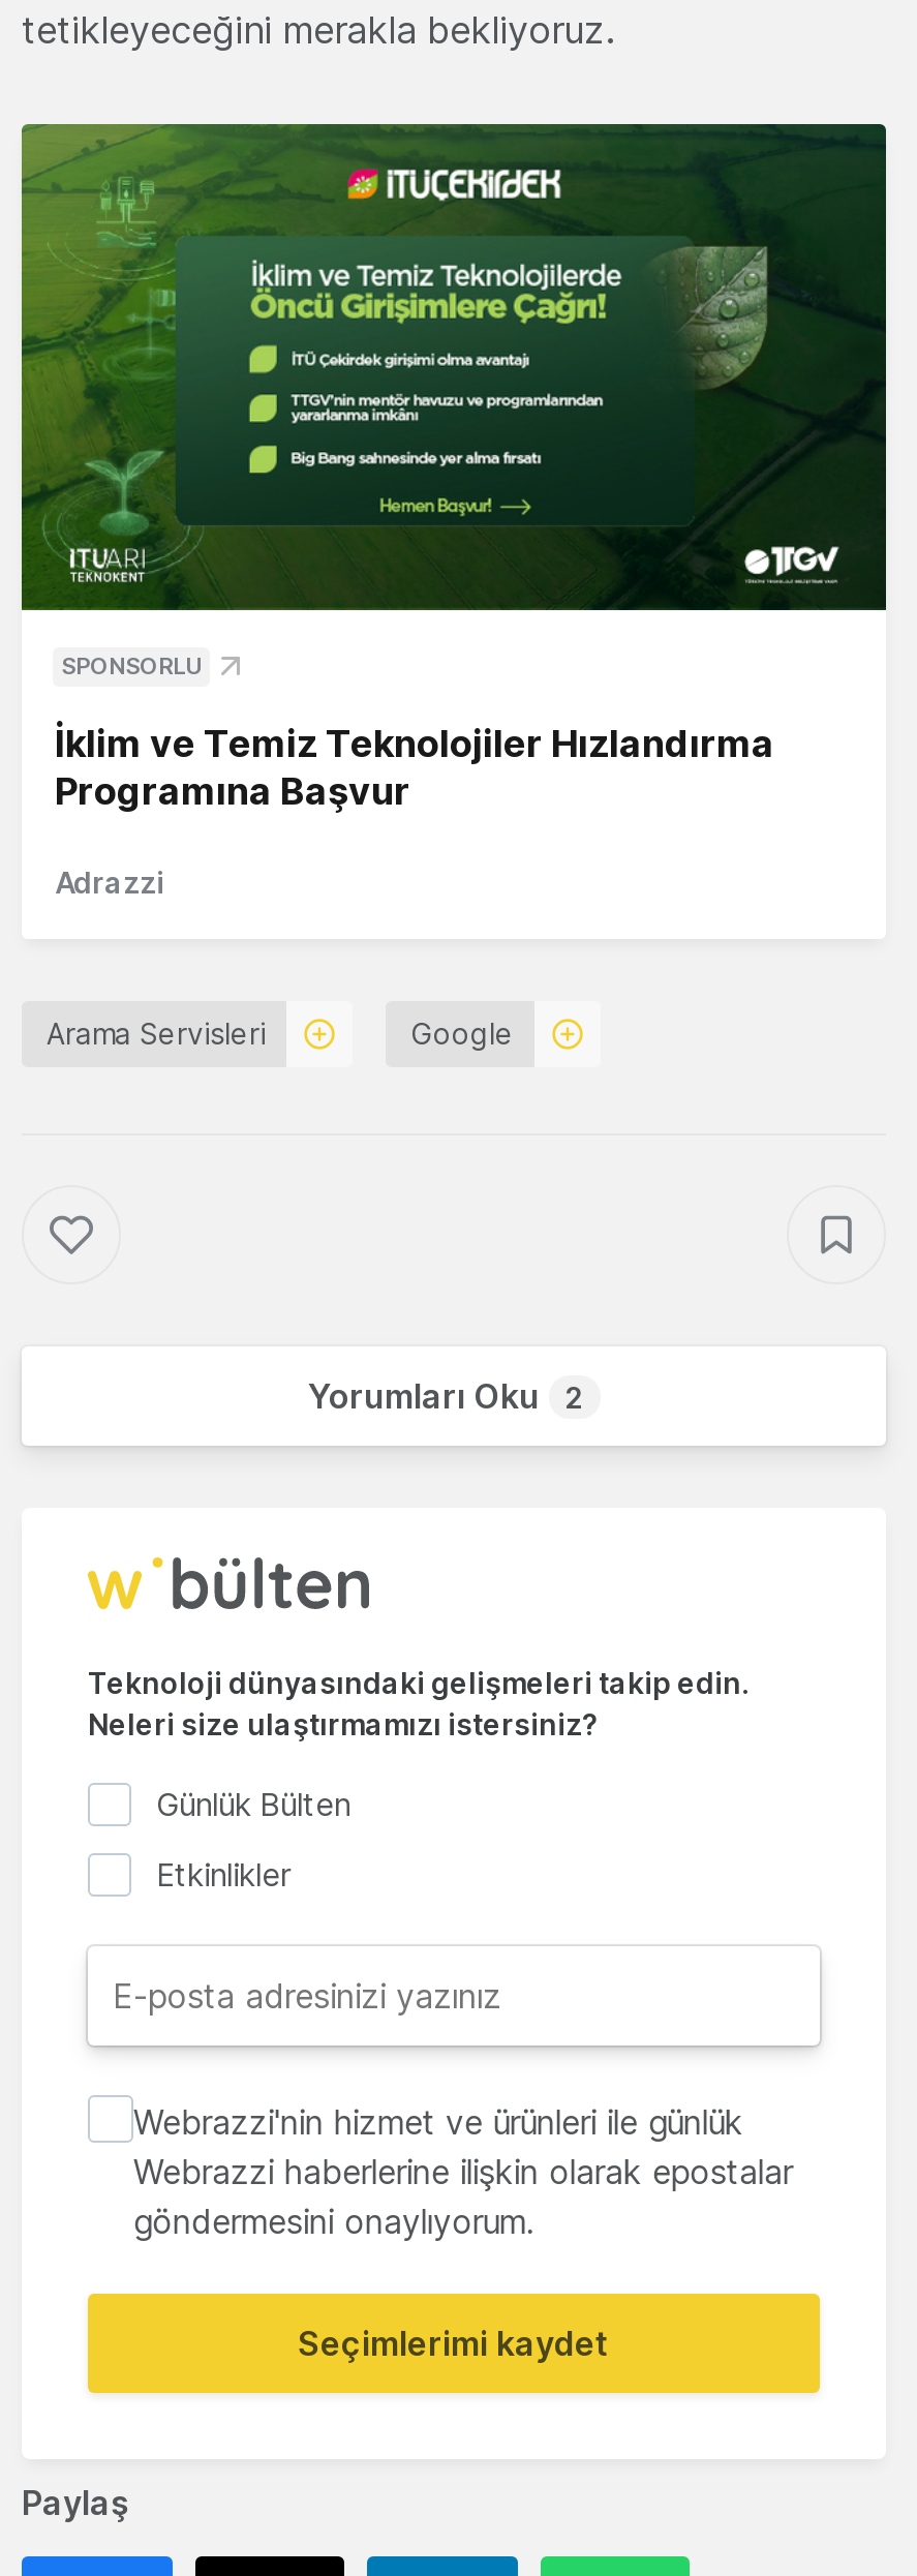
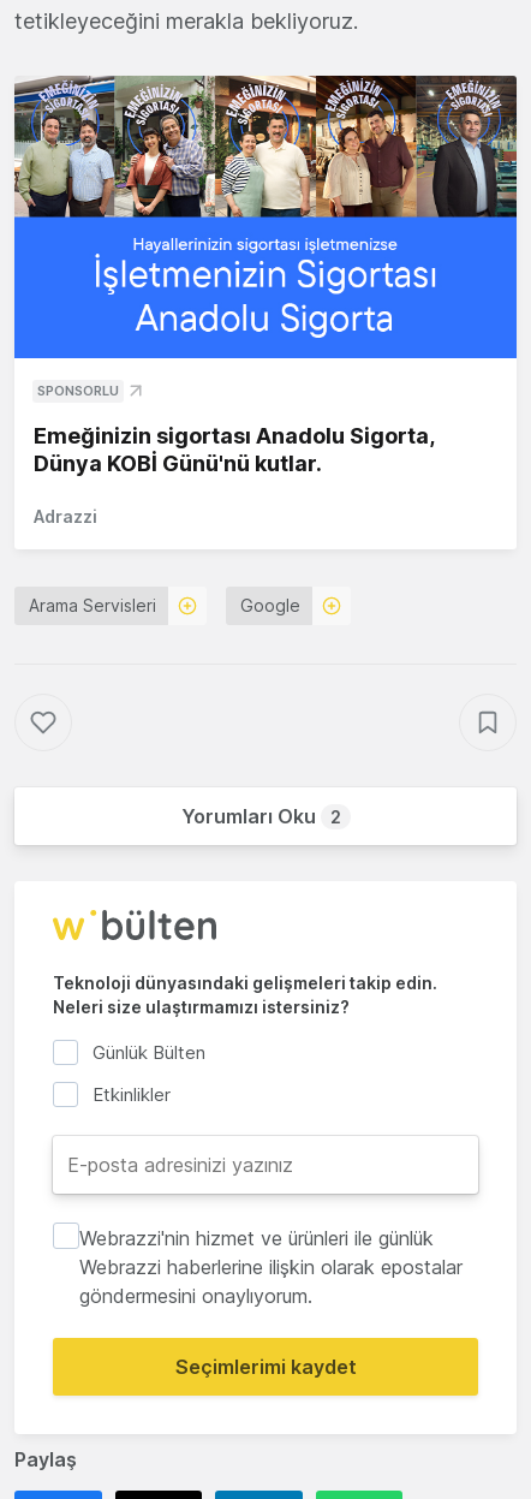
[20,121,888,613] [image] -> [13,75,518,359] [image]
[55,723,774,814] İklim ve Temiz Teknolojiler Hızlandırma | Programına Başvur -> [34,423,434,476] Emeğinizin sigortası Anadolu Sigorta, | Dünya KOBİ Günü'nü kutlar.

